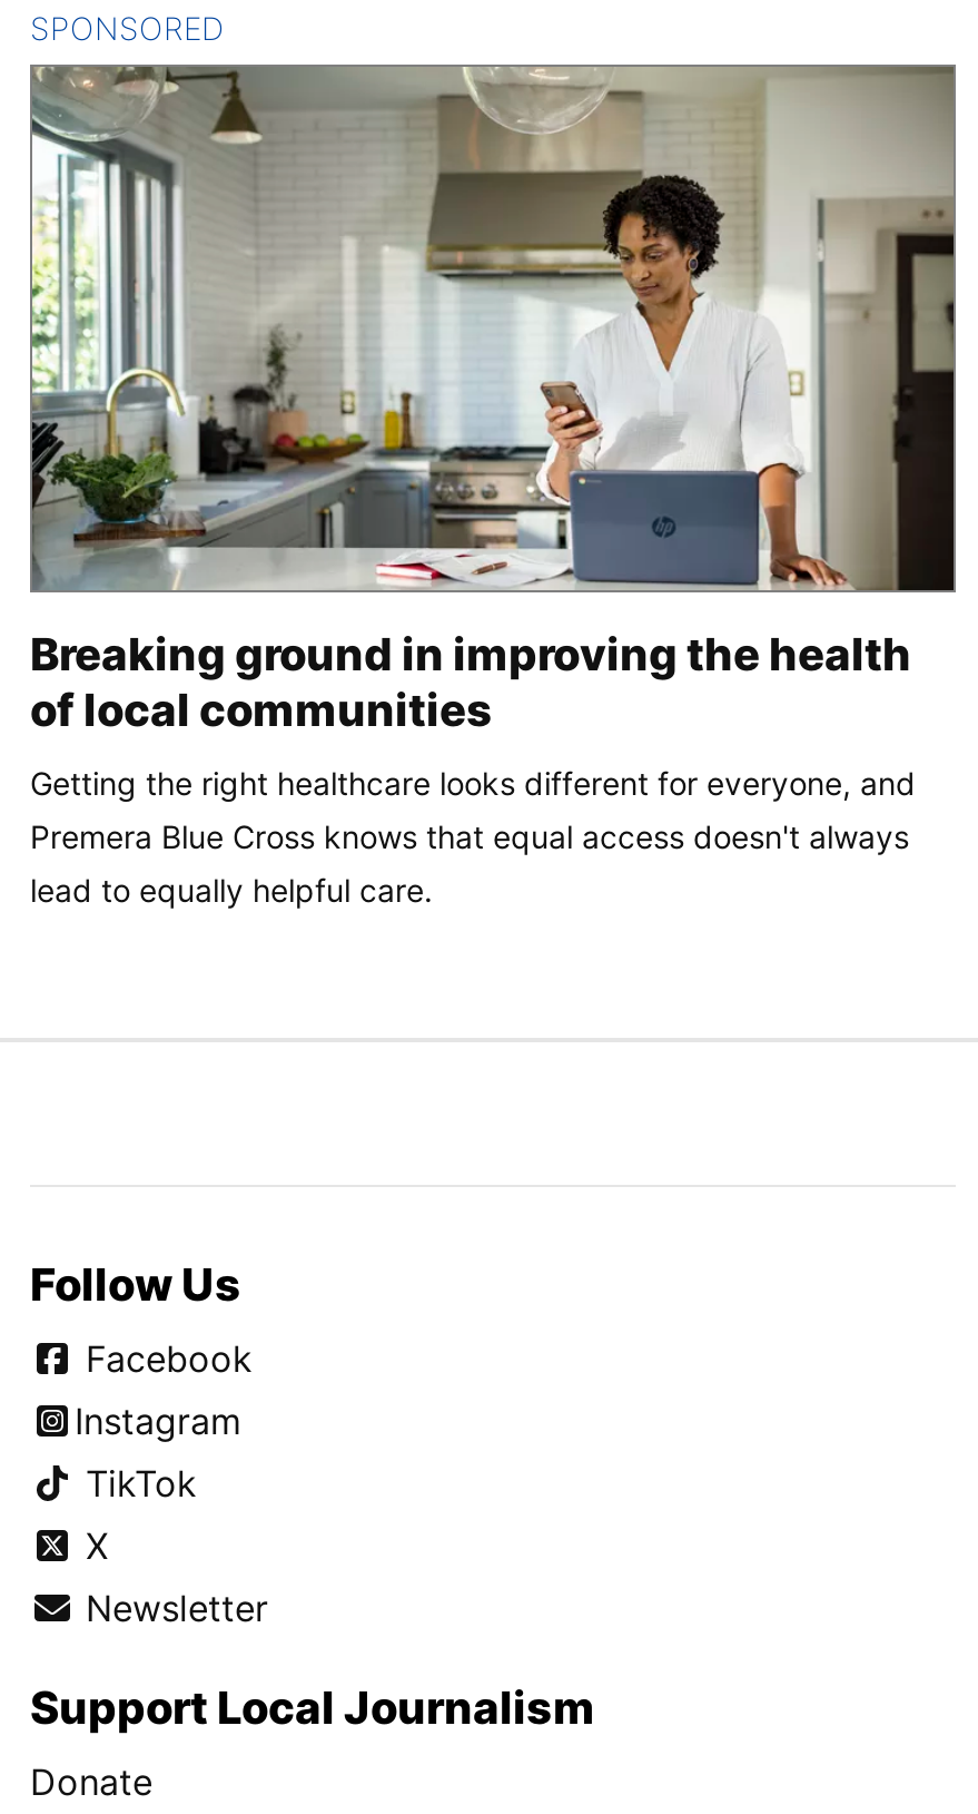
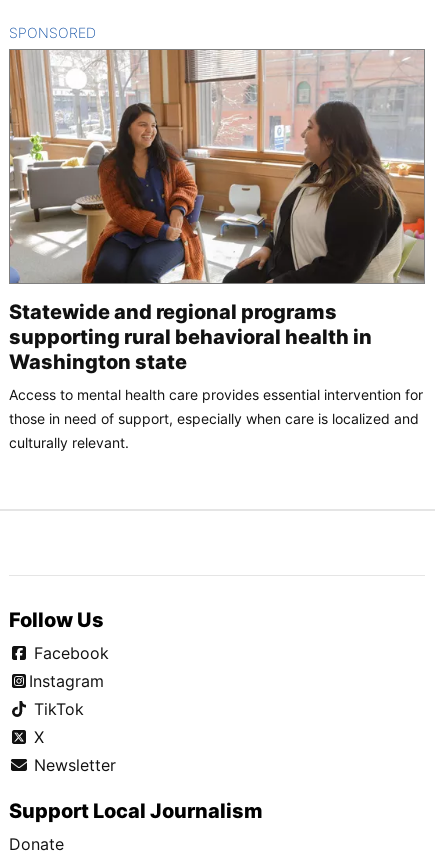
[30,65,956,737] [image] | Breaking ground in improving the health | of local communities -> [9,49,425,374] [image] | Statewide and regional programs | supporting rural behavioral health in | Washington state
[30,764,916,909] Getting the right healthcare looks different for everyone, and | Premera Blue Cross knows that equal access doesn't always | lead to equally helpful care. -> [9,386,423,451] Access to mental health care provides essential intervention for | those in need of support, especially when care is localized and | culturally relevant.

